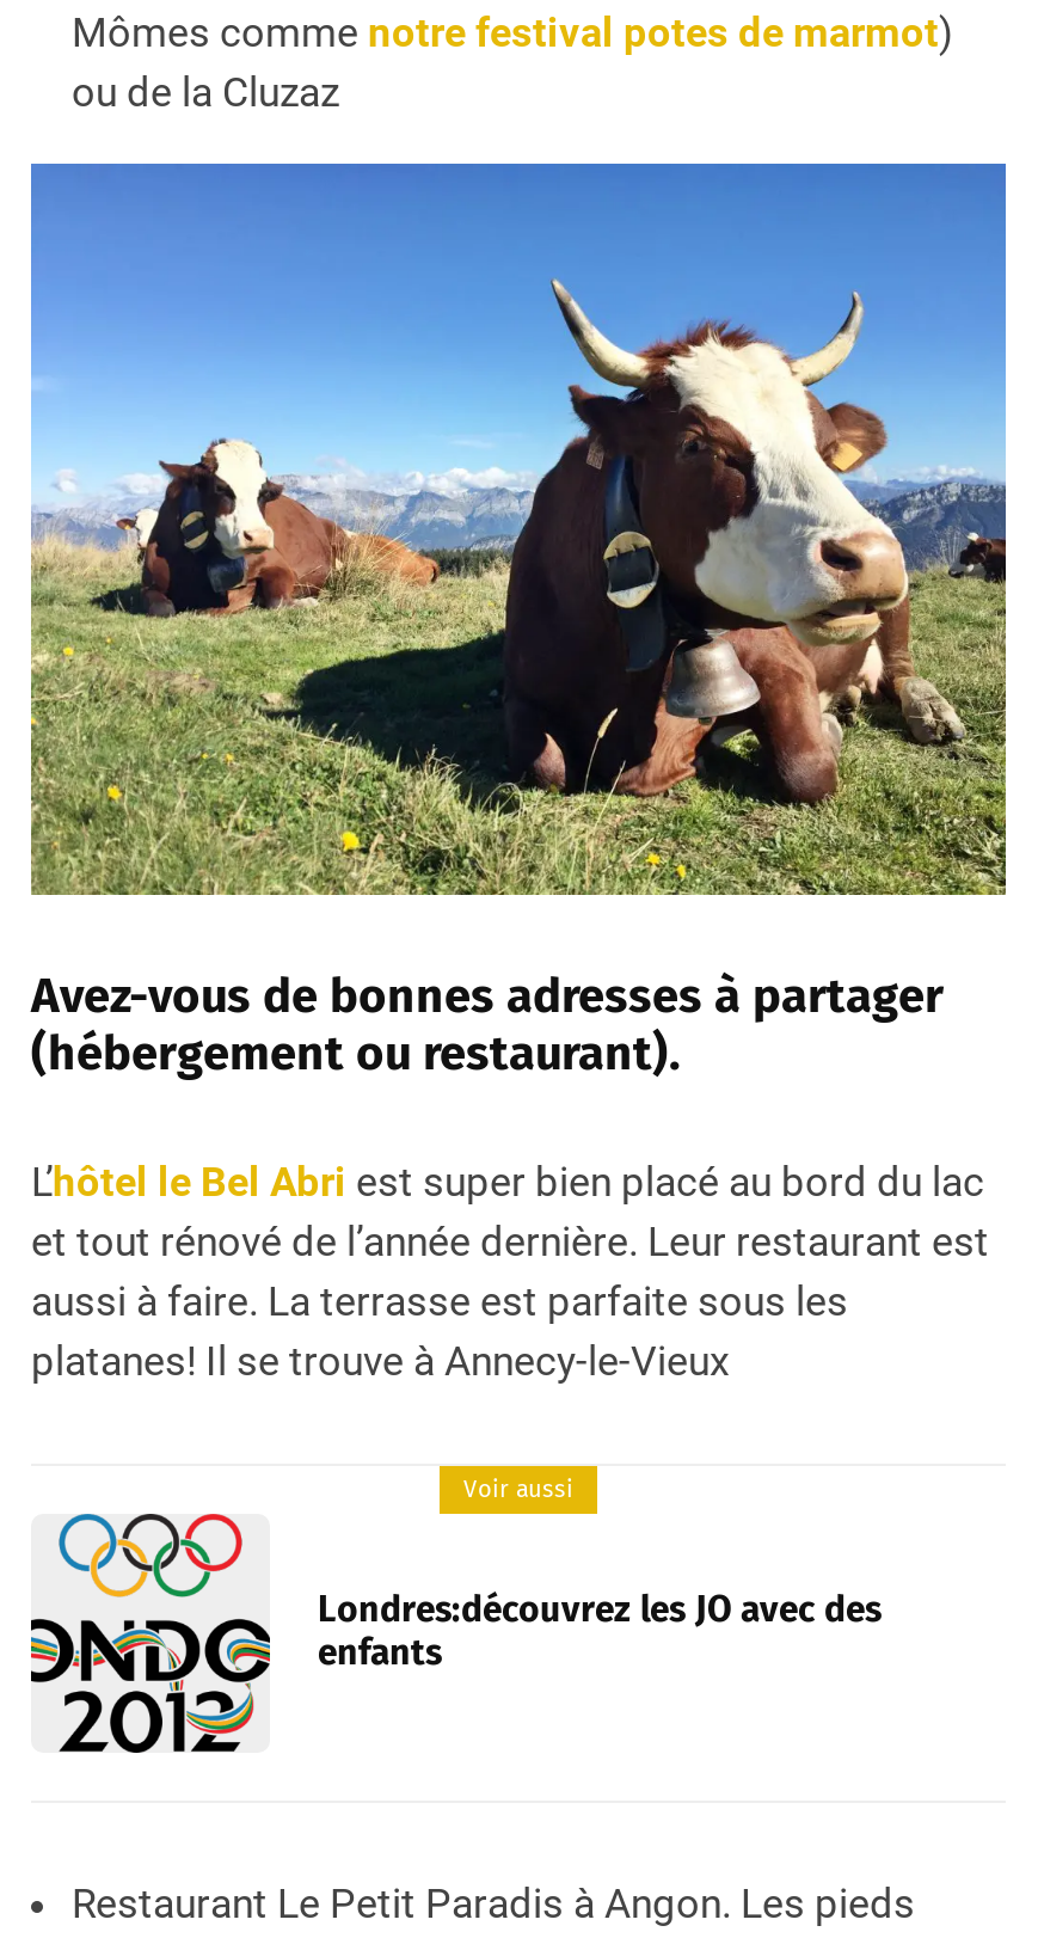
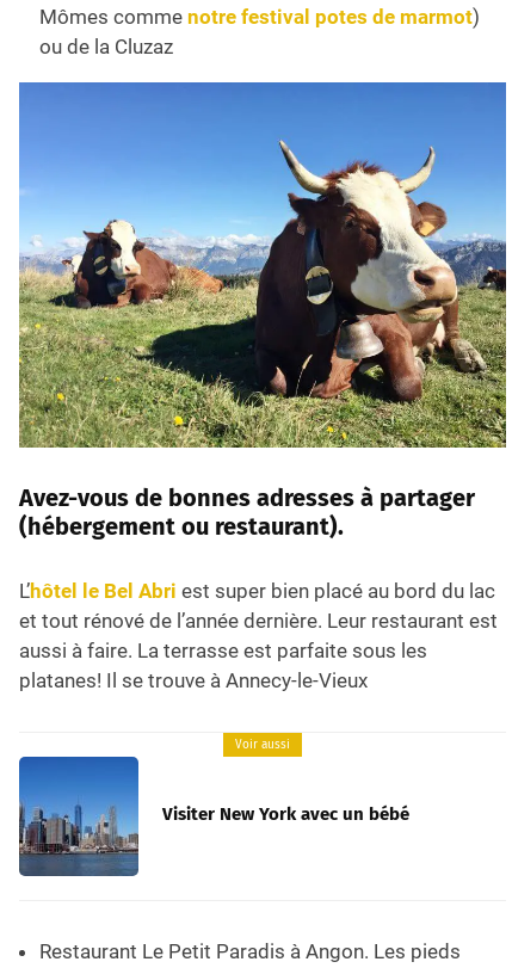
[29,1510,882,1754] [image] | Londres:découvrez les JO avec des | enfants -> [18,756,409,877] [image] | Visiter New York avec un bébé

